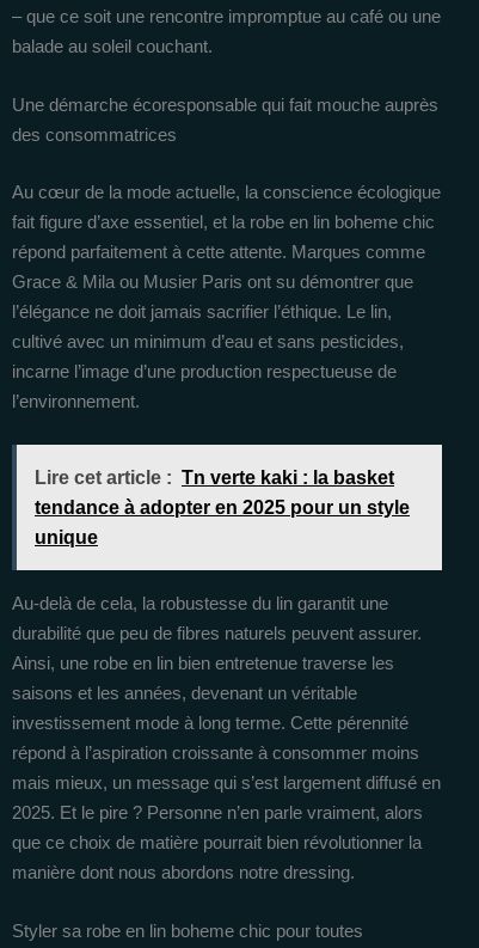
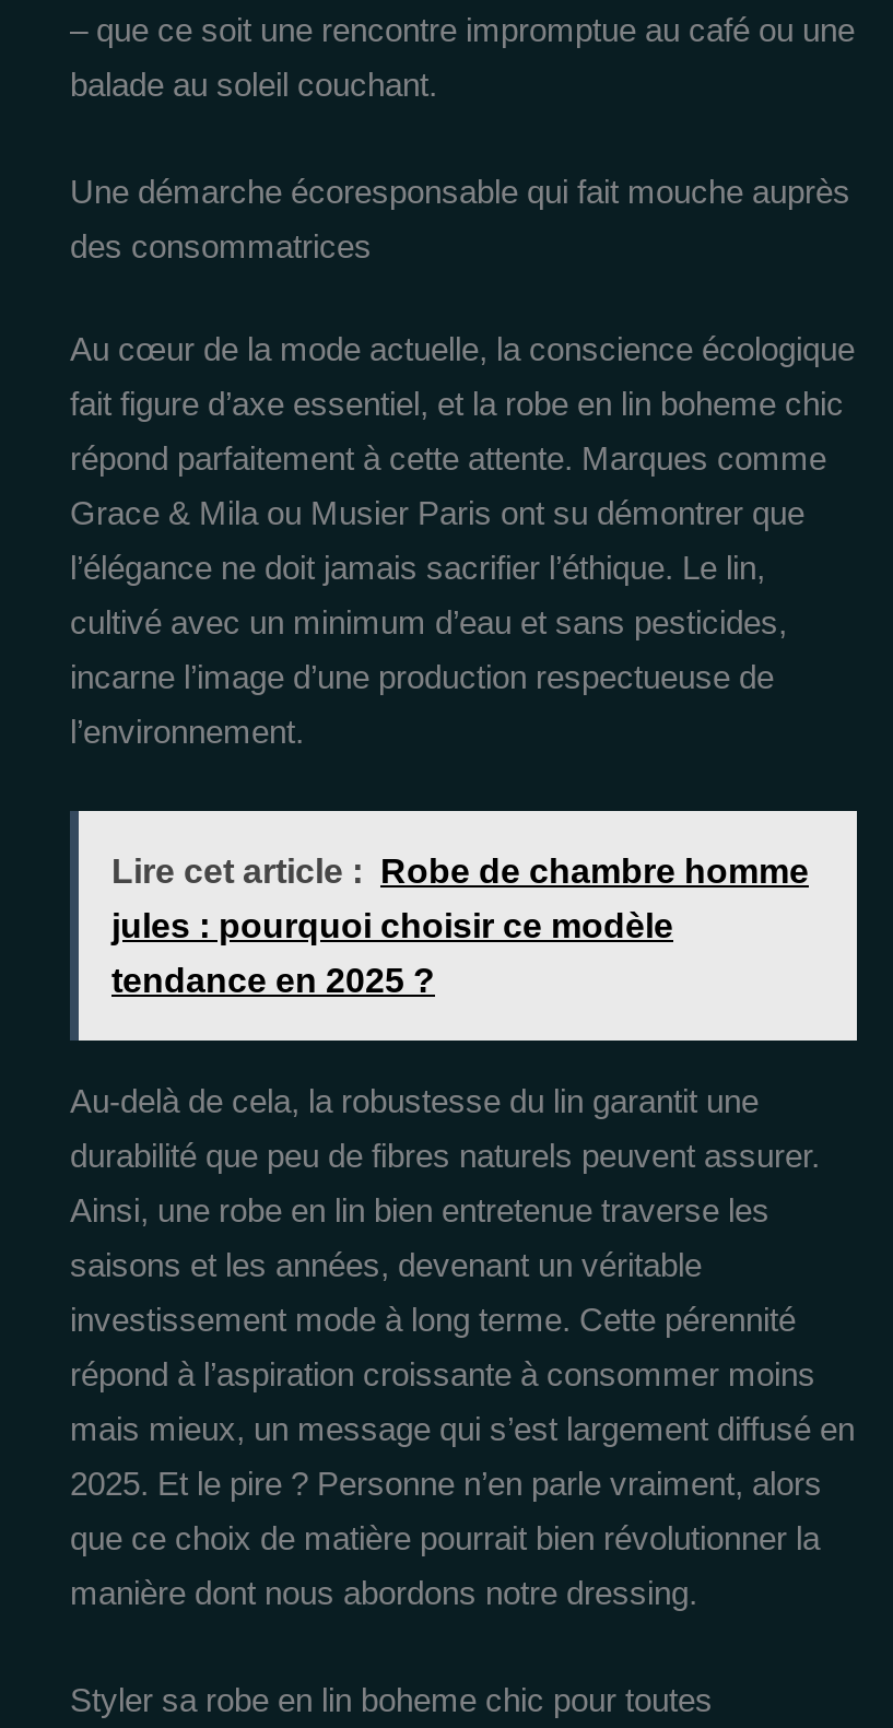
[35,467,394,488] Lire cet article : Tn verte kaki : la basket -> [111,853,809,890] Lire cet article : Robe de chambre homme
[35,497,410,518] tendance à adopter en 2025 pour un style -> [111,907,673,944] jules : pourquoi choisir ce modèle
[35,527,98,548] unique -> [111,962,435,999] tendance en 2025 ?

